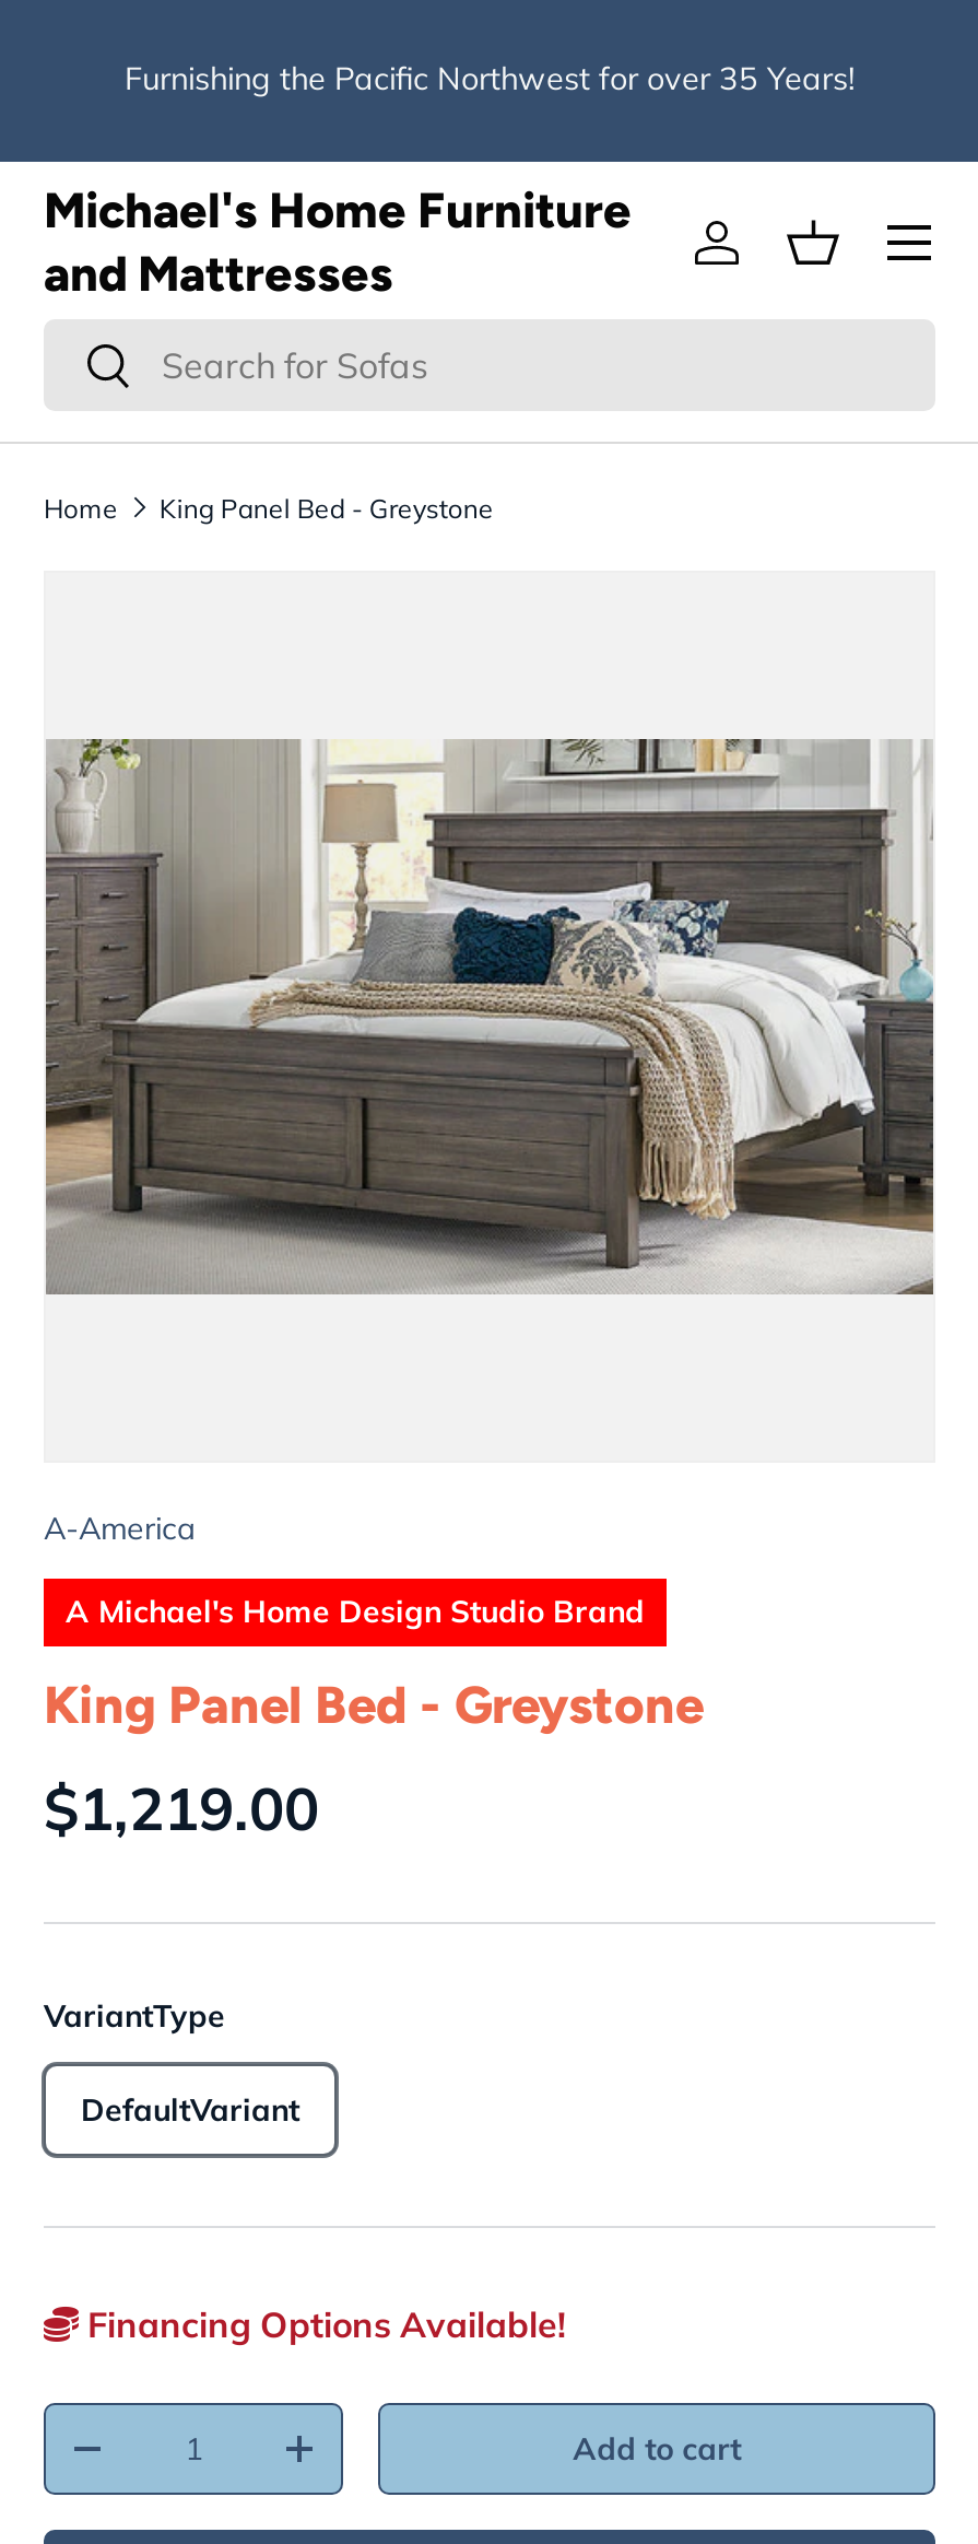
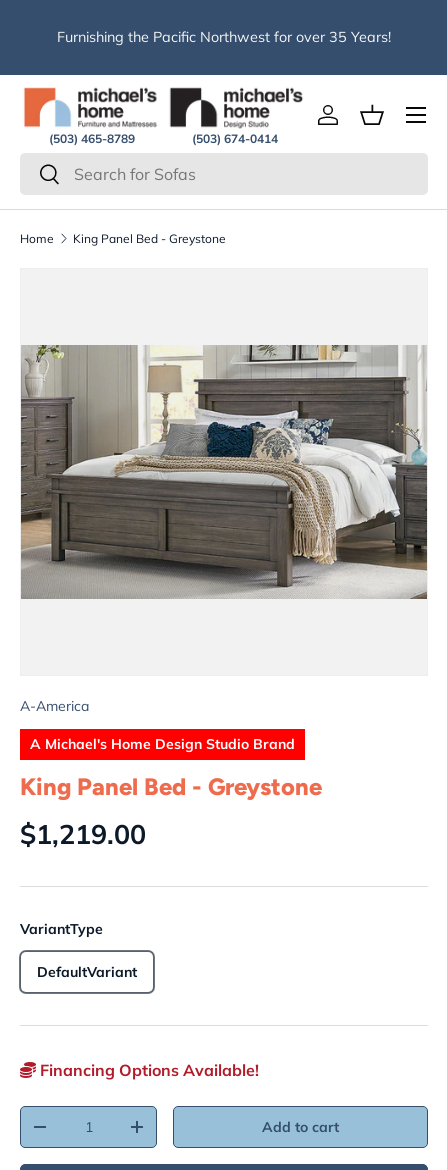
[44,181,632,304] Michael's Home Furniture | and Mattresses -> [48,131,277,146] (503) 465-8789 | (503) 674-0414

